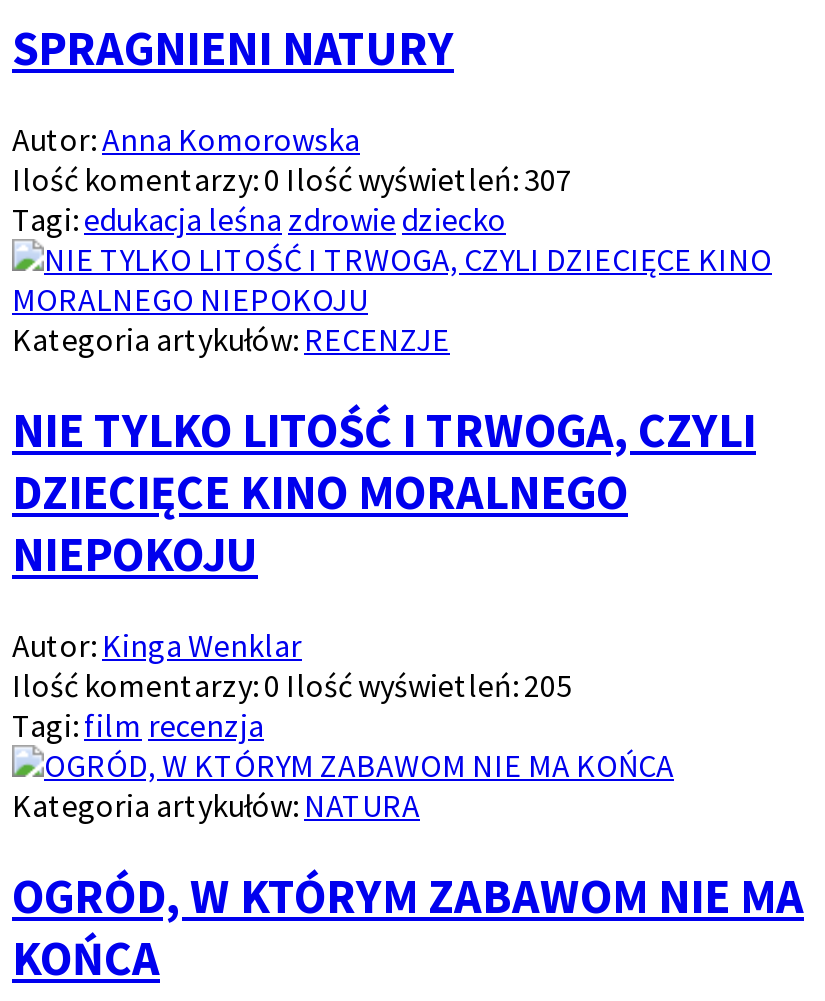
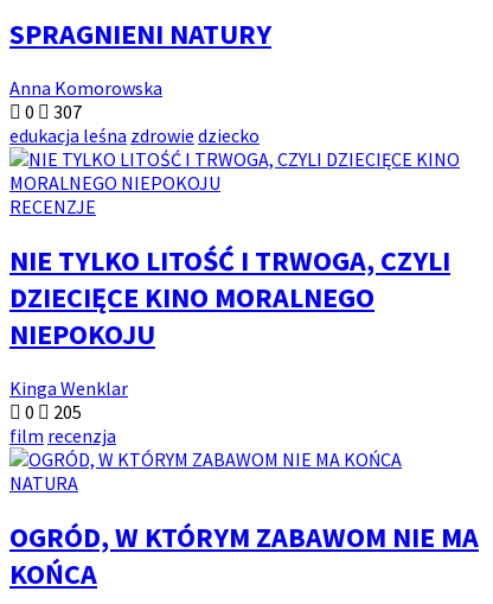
[12,120,572,240] Autor: Anna Komorowska | Ilość komentarzy: 0 Ilość wyświetleń: 307 | Tagi: edukacja leśna zdrowie dziecko -> [9,76,260,147] Anna Komorowska | 0 | 307 | edukacja leśna zdrowie dziecko
[12,320,450,360] Kategoria artykułów: RECENZJE -> [9,195,96,219] RECENZJE
[12,625,572,745] Autor: Kinga Wenklar | Ilość komentarzy: 0 Ilość wyświetleń: 205 | Tagi: film recenzja -> [9,376,128,447] Kinga Wenklar | 0 | 205 | film recenzja
[12,785,420,825] Kategoria artykułów: NATURA -> [9,471,78,495] NATURA

